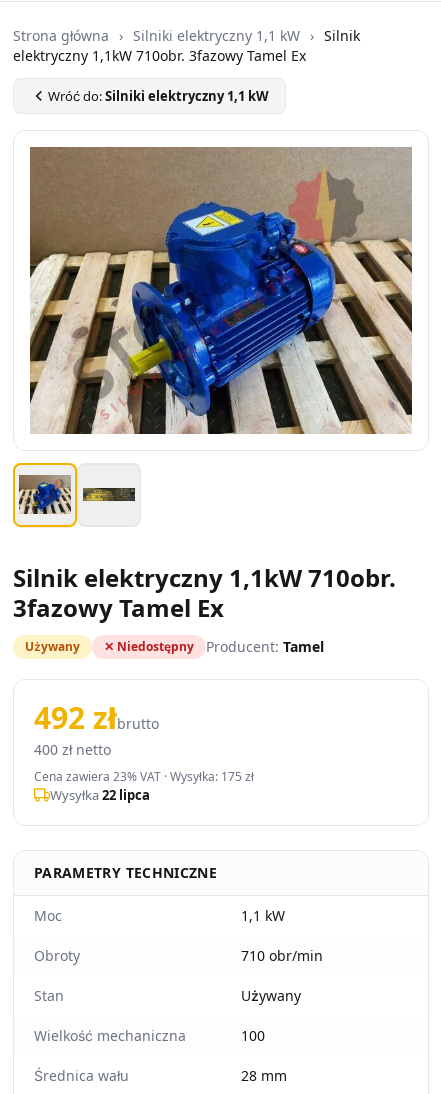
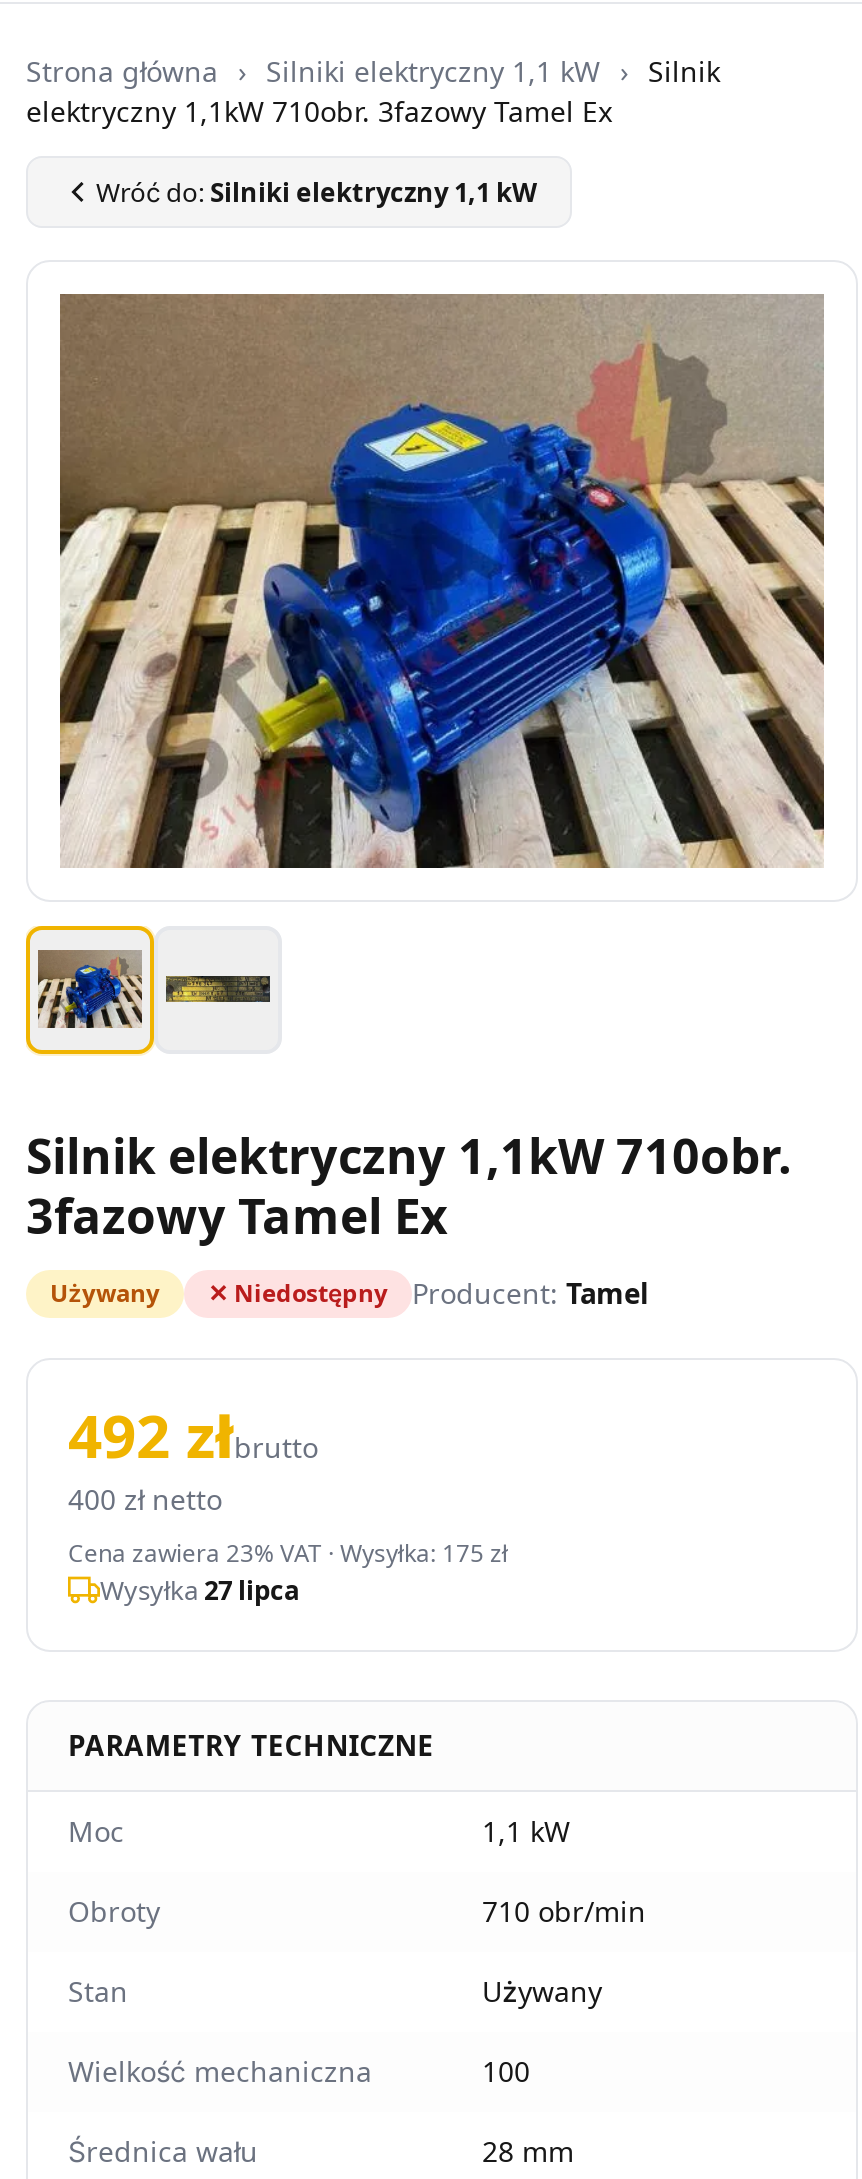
[50,785,150,803] Wysyłka 22 lipca -> [100,1571,300,1607] Wysyłka 27 lipca

